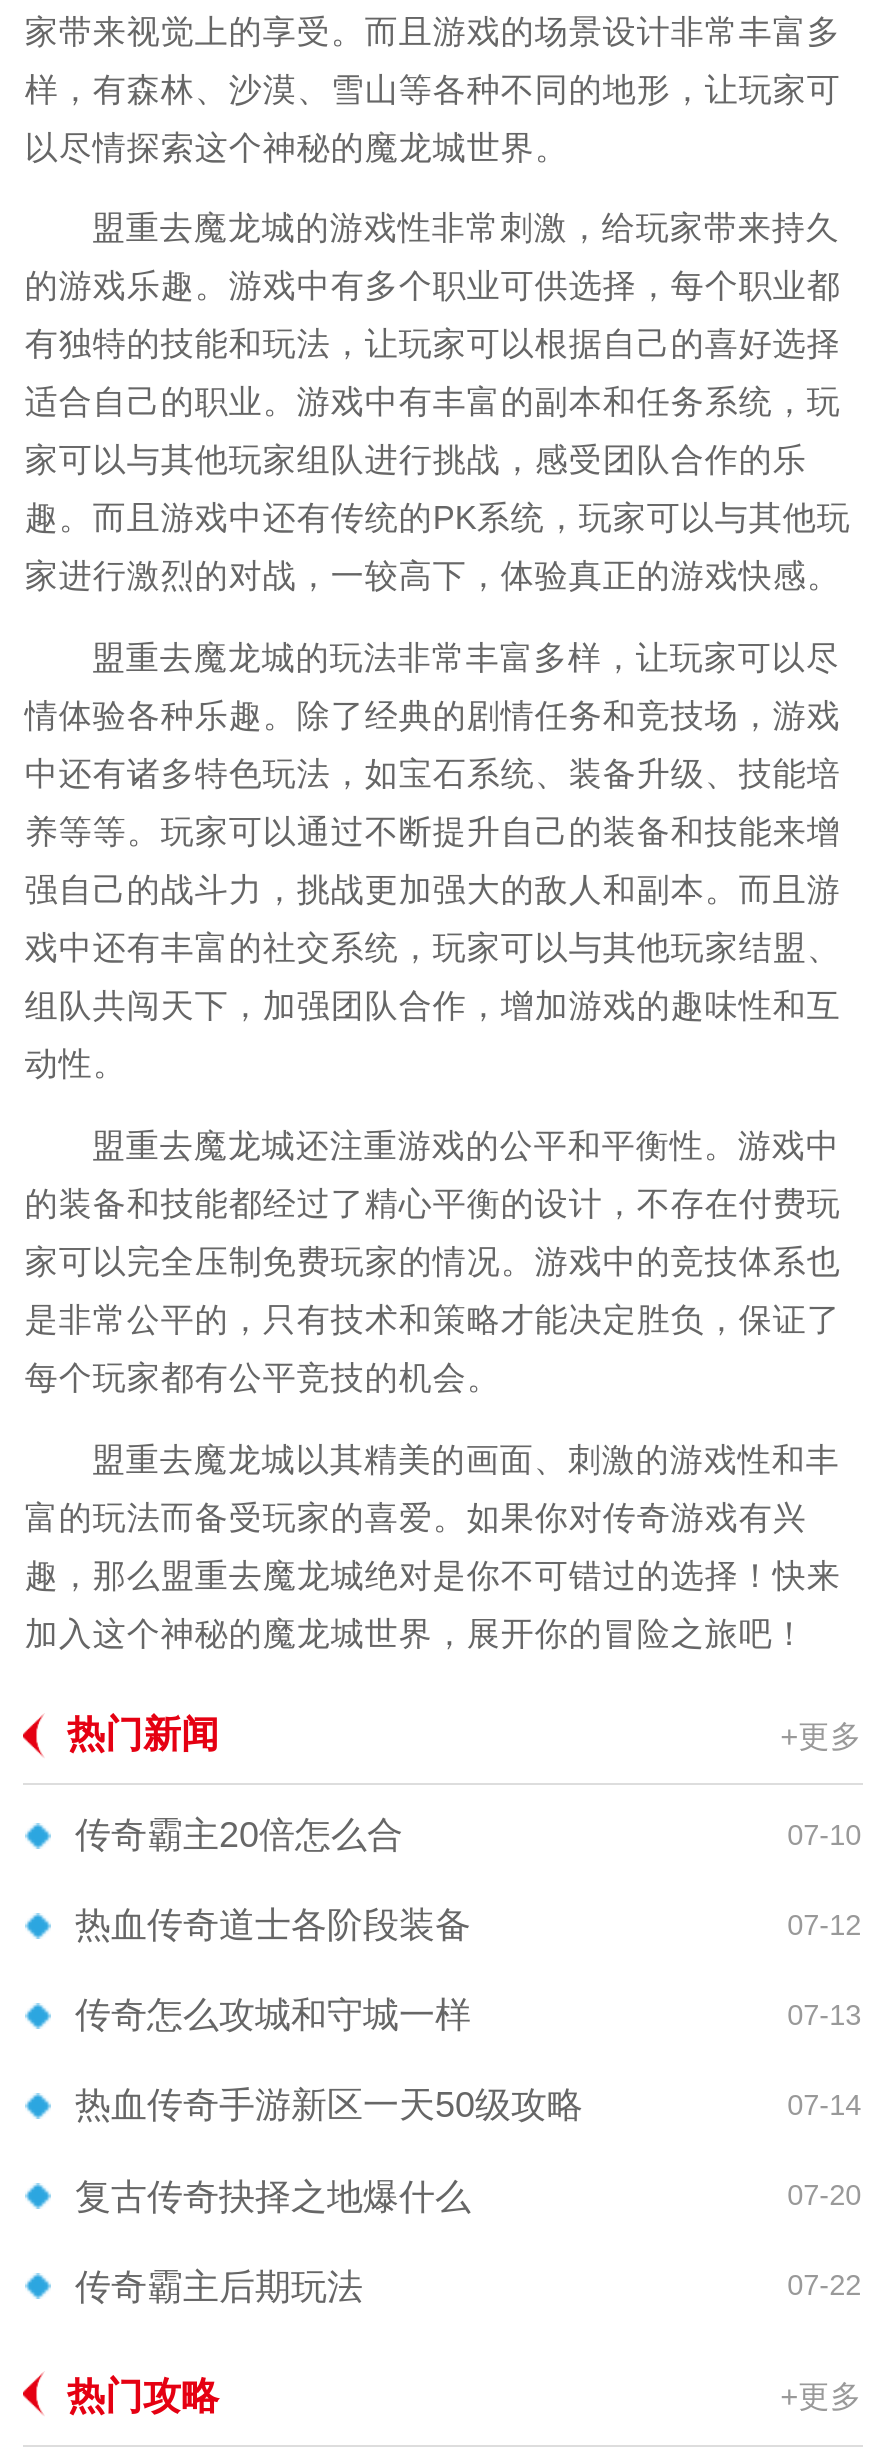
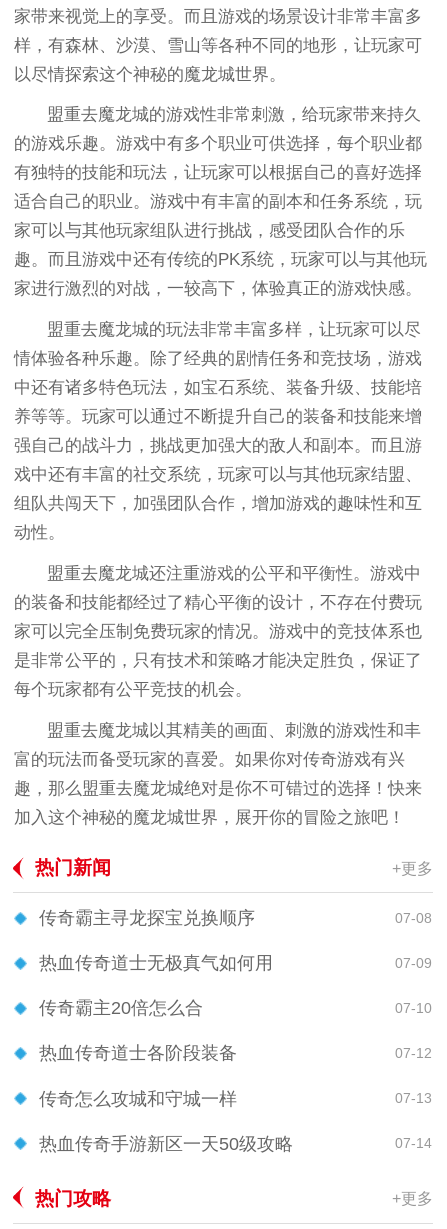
none -> [39,908,432,973] 传奇霸主寻龙探宝兑换顺序 | 07-08 | 热血传奇道士无极真气如何用 | 07-09
moved [75,1815,861,2126] -> [39,998,432,1154]: 传奇霸主20倍怎么合 | 07-10 | 热血传奇道士各阶段装备 | 07-12 | 传奇怎么攻城和守城一样 | 07-13 | 热血传奇手游新区一天50级攻略 | 07-14
[75,2176,861,2306] 复古传奇抉择之地爆什么 | 07-20 | 传奇霸主后期玩法 | 07-22 -> none

